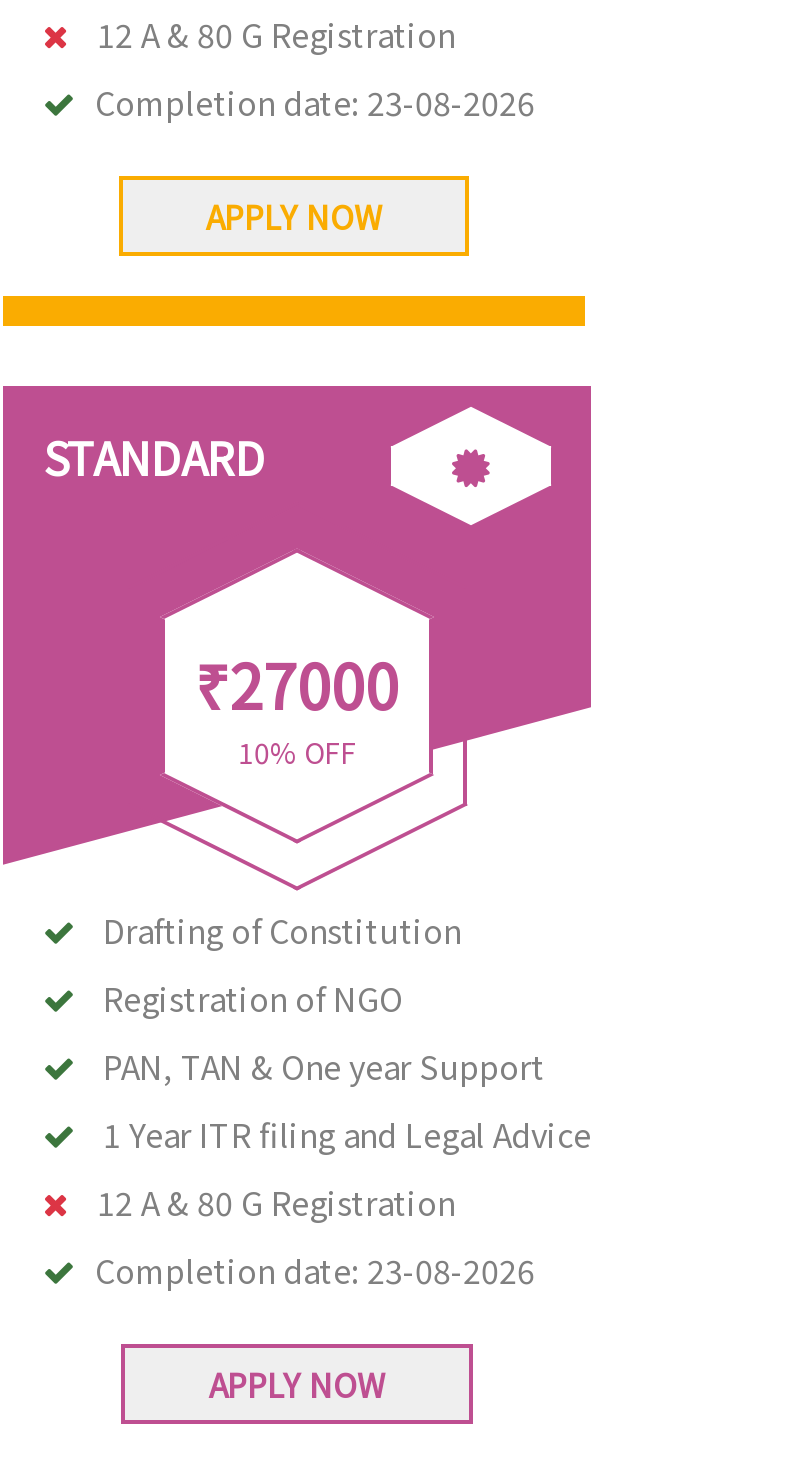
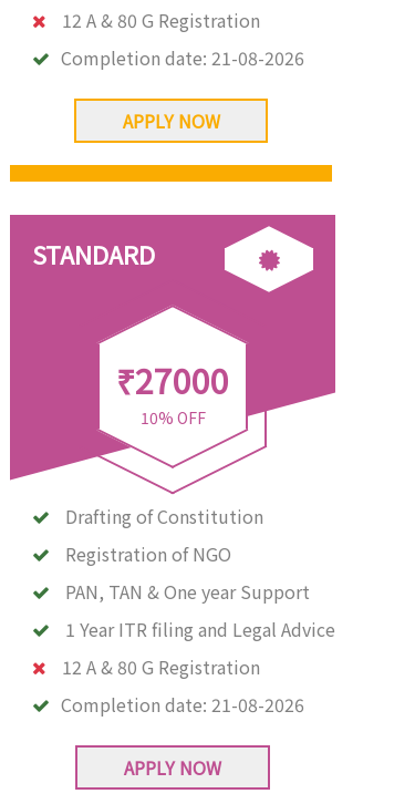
[95,78,535,126] Completion date: 23-08-2026 -> [61,44,304,71] Completion date: 21-08-2026
[95,1246,535,1294] Completion date: 23-08-2026 -> [61,691,304,718] Completion date: 21-08-2026

